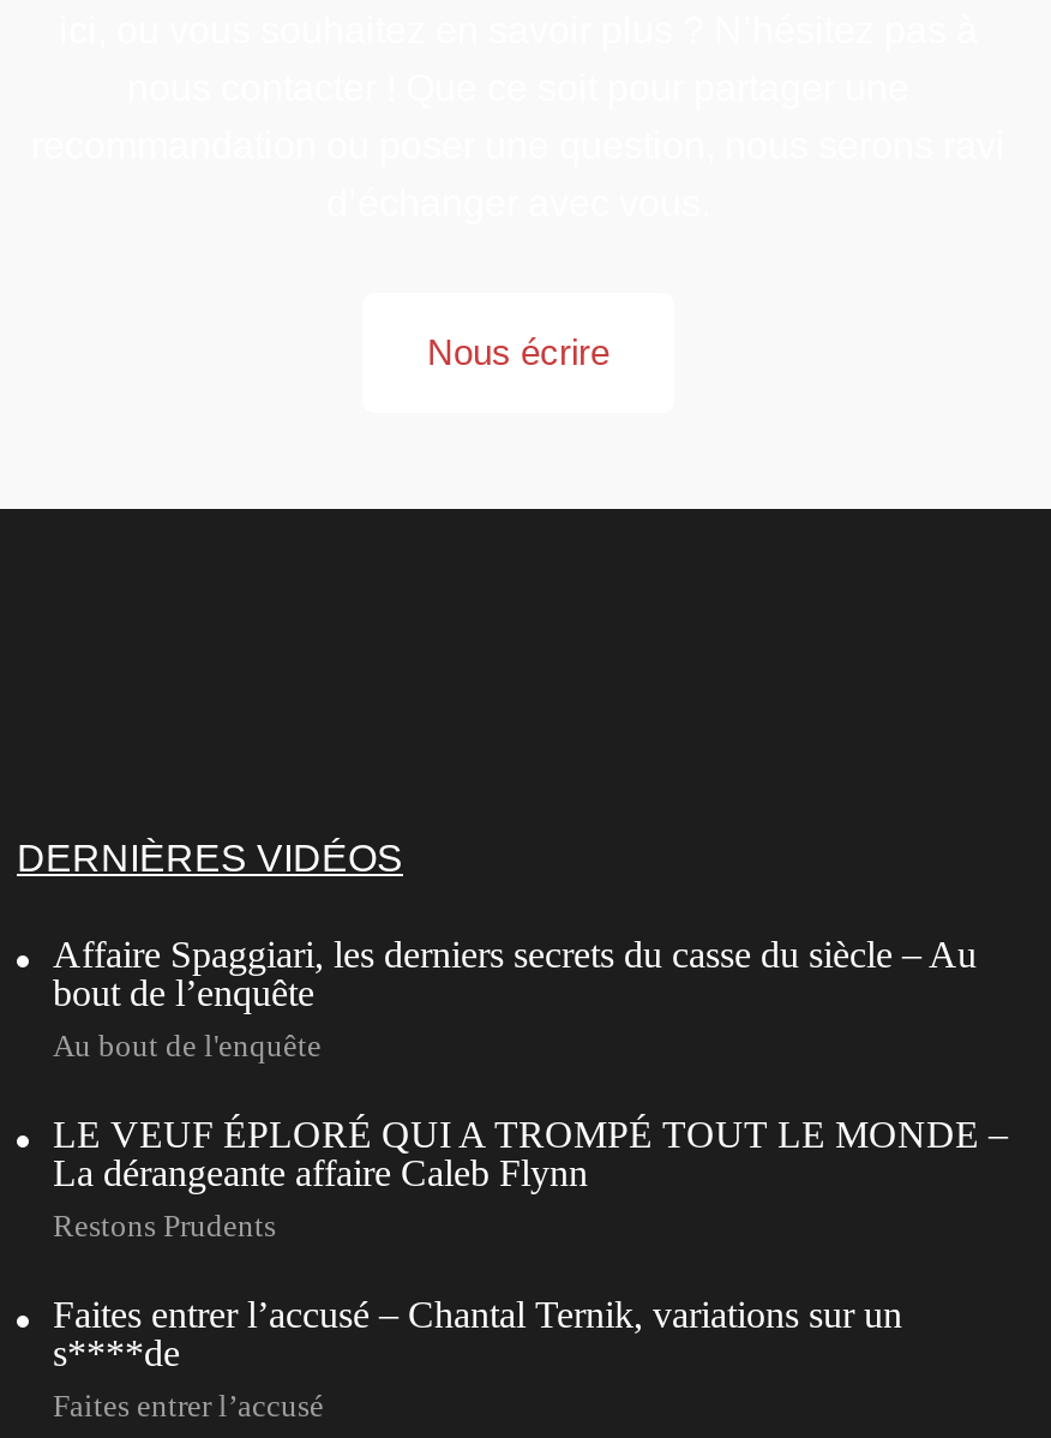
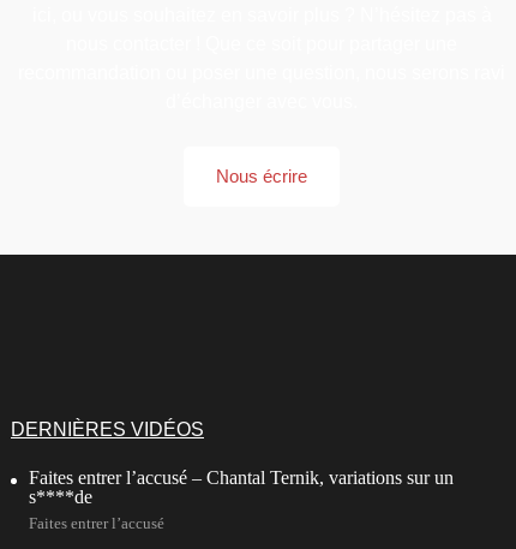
[53,933,1008,1243] Affaire Spaggiari, les derniers secrets du casse du siècle – Au | bout de l’enquête | Au bout de l'enquête | LE VEUF ÉPLORÉ QUI A TROMPÉ TOUT LE MONDE – | La dérangeante affaire Caleb Flynn | Restons Prudents -> none

